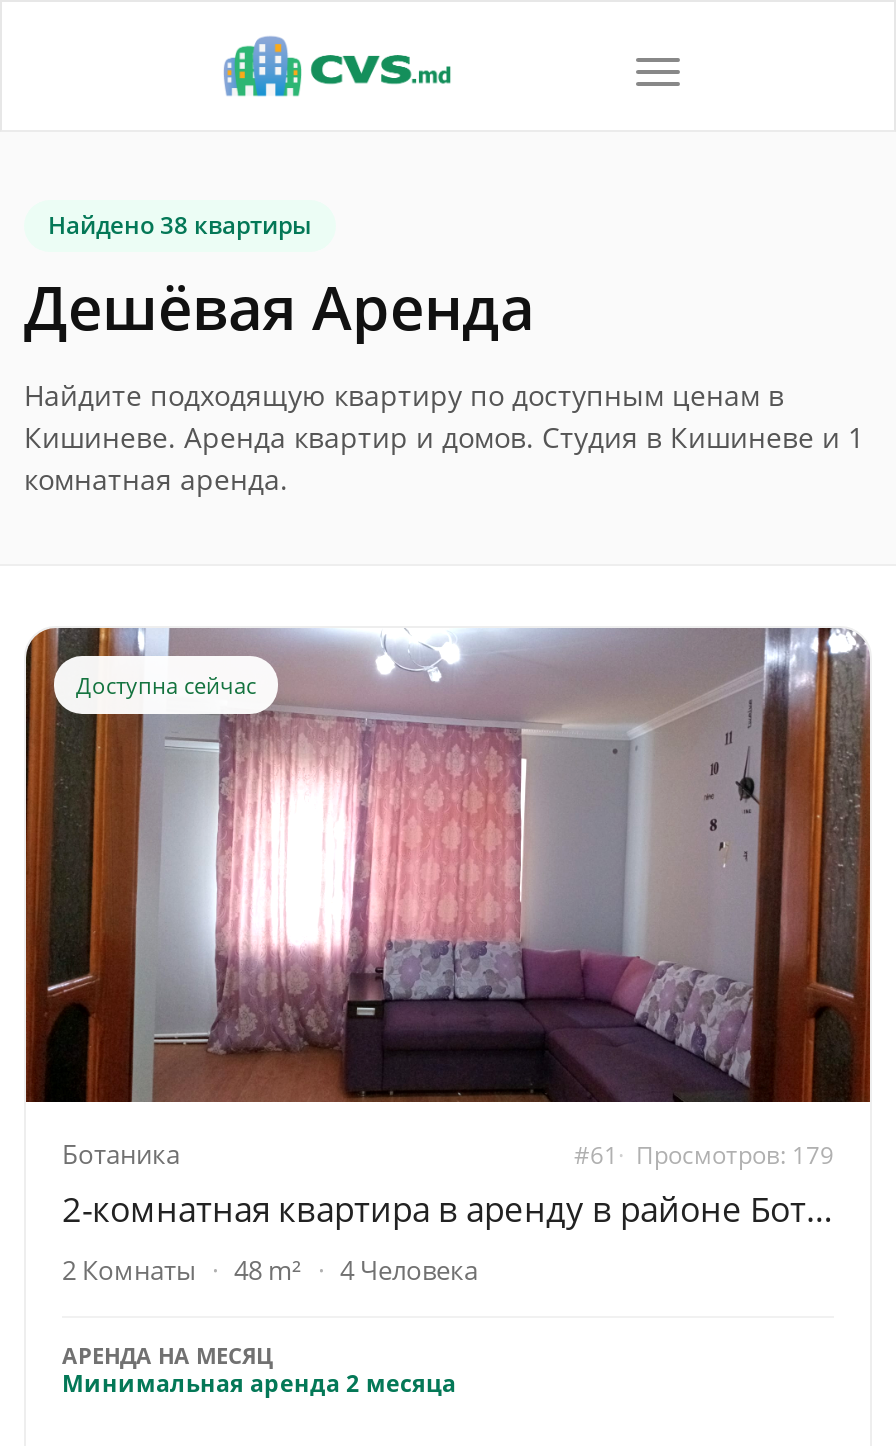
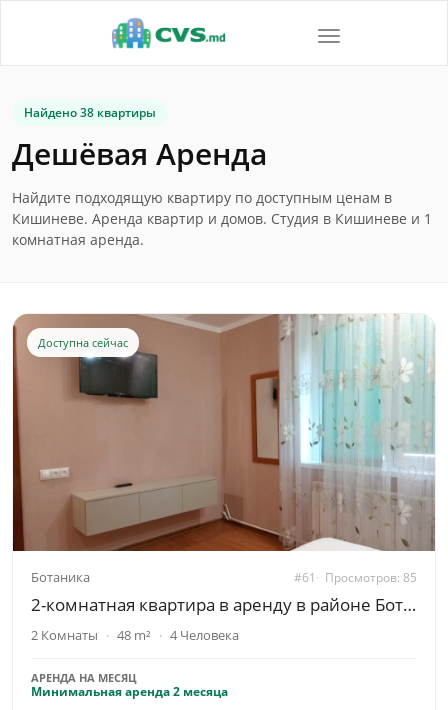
[26,626,872,1172] [image] | #61 Просмотров: 179 -> [13,313,436,586] [image] | #61 Просмотров: 85

